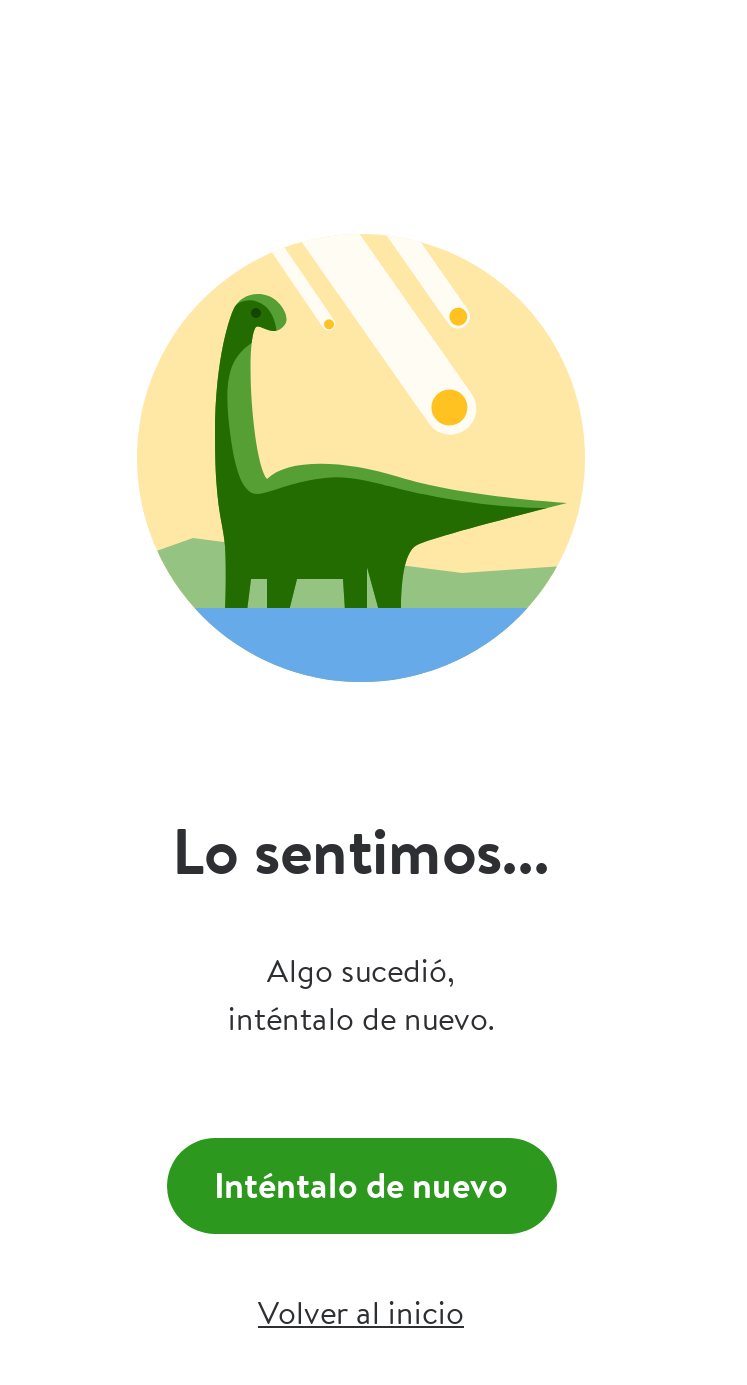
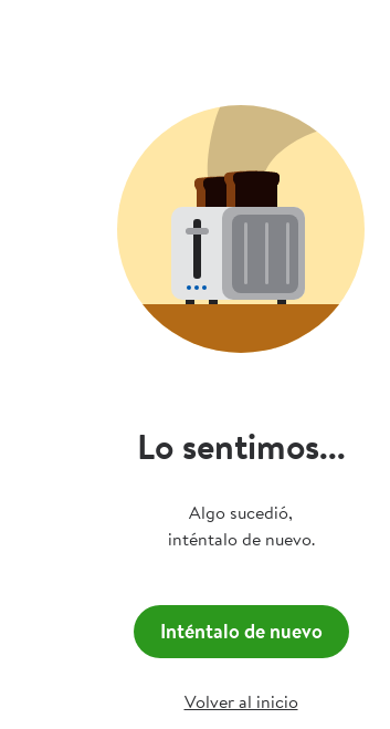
[157,236,565,684] [image] -> [129,105,350,354] [image]

